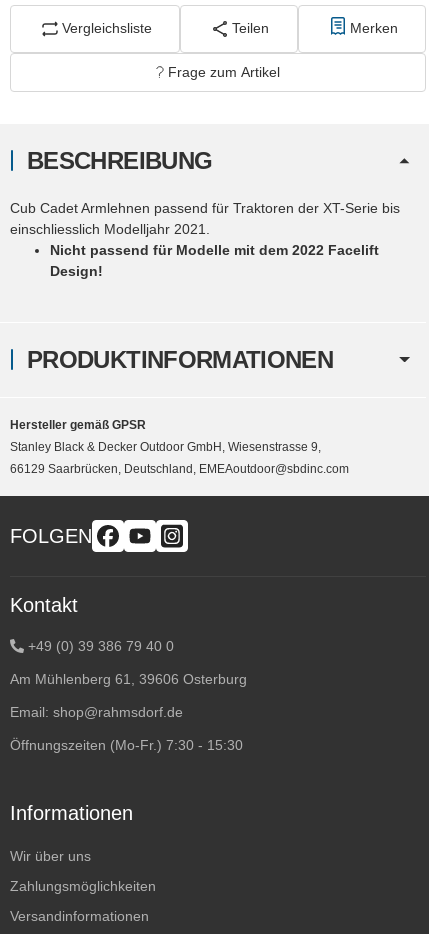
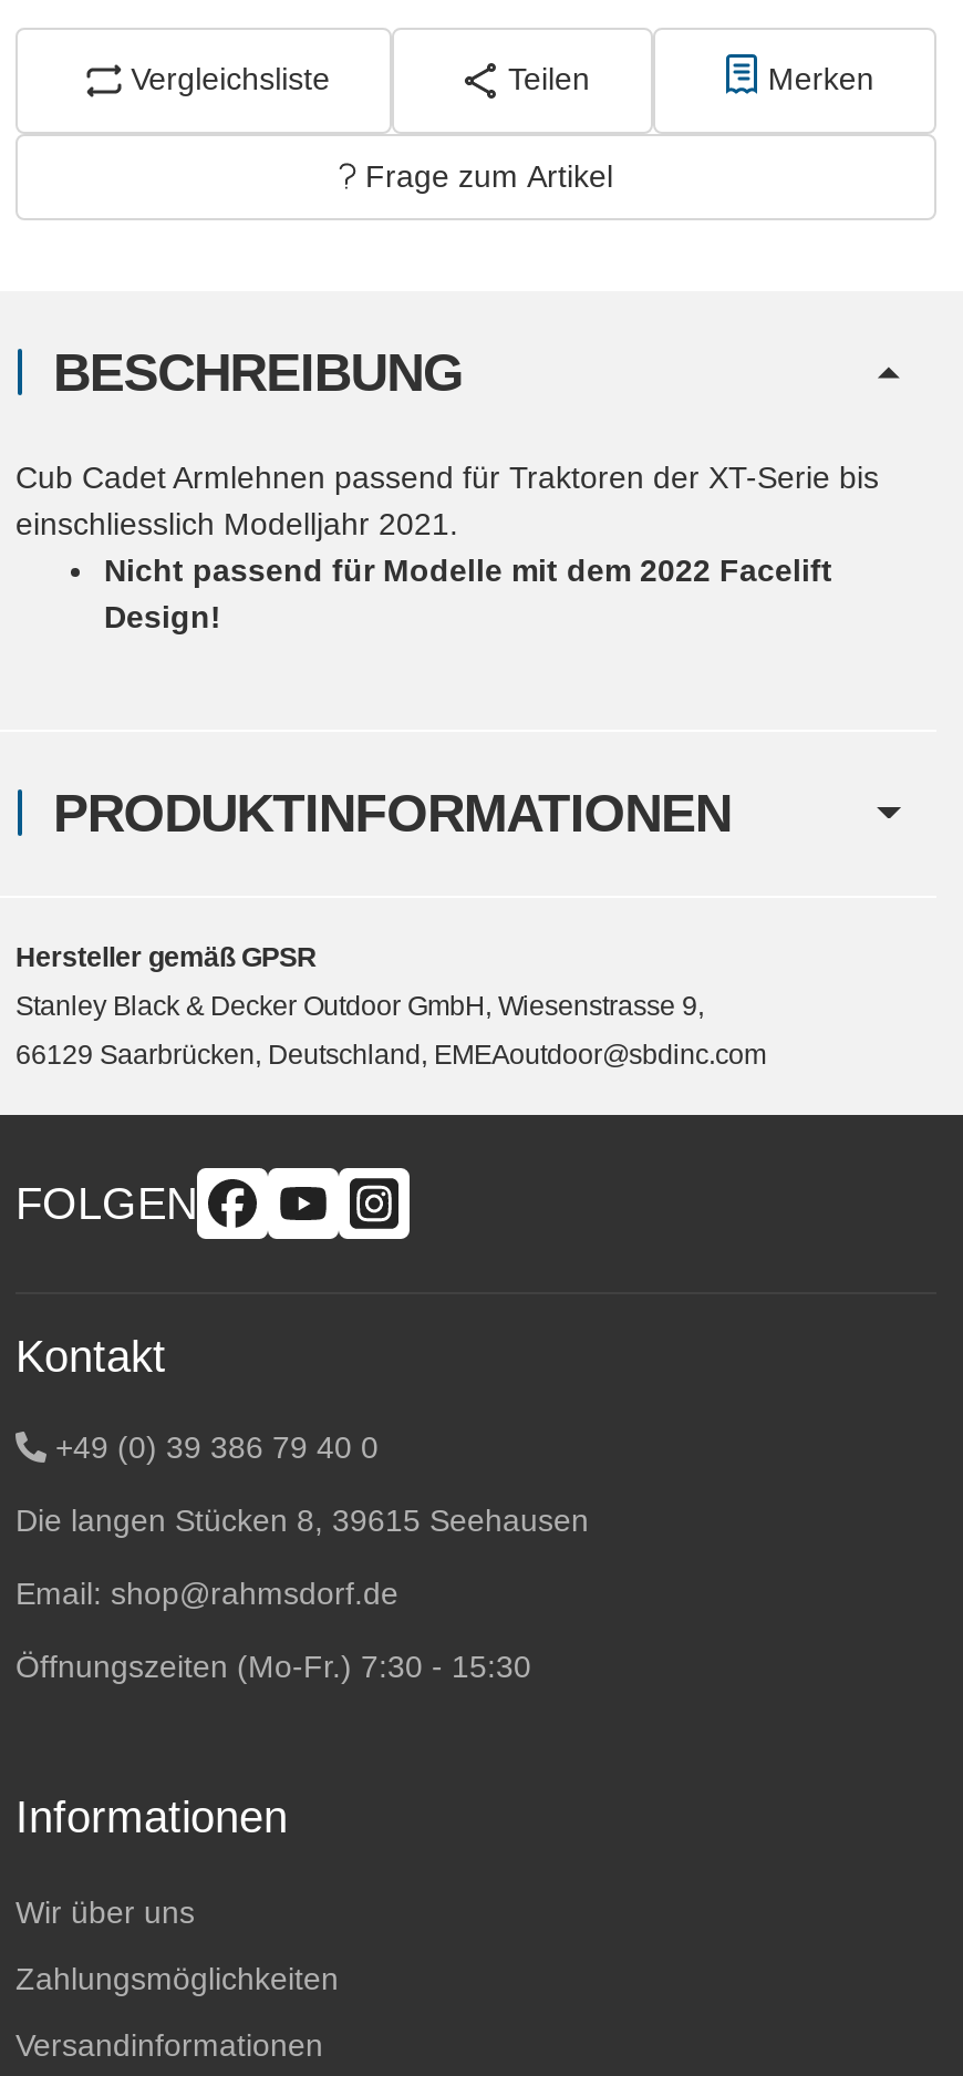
[10,671,247,687] Am Mühlenberg 61, 39606 Osterburg -> [15,1502,589,1538] Die langen Stücken 8, 39615 Seehausen

